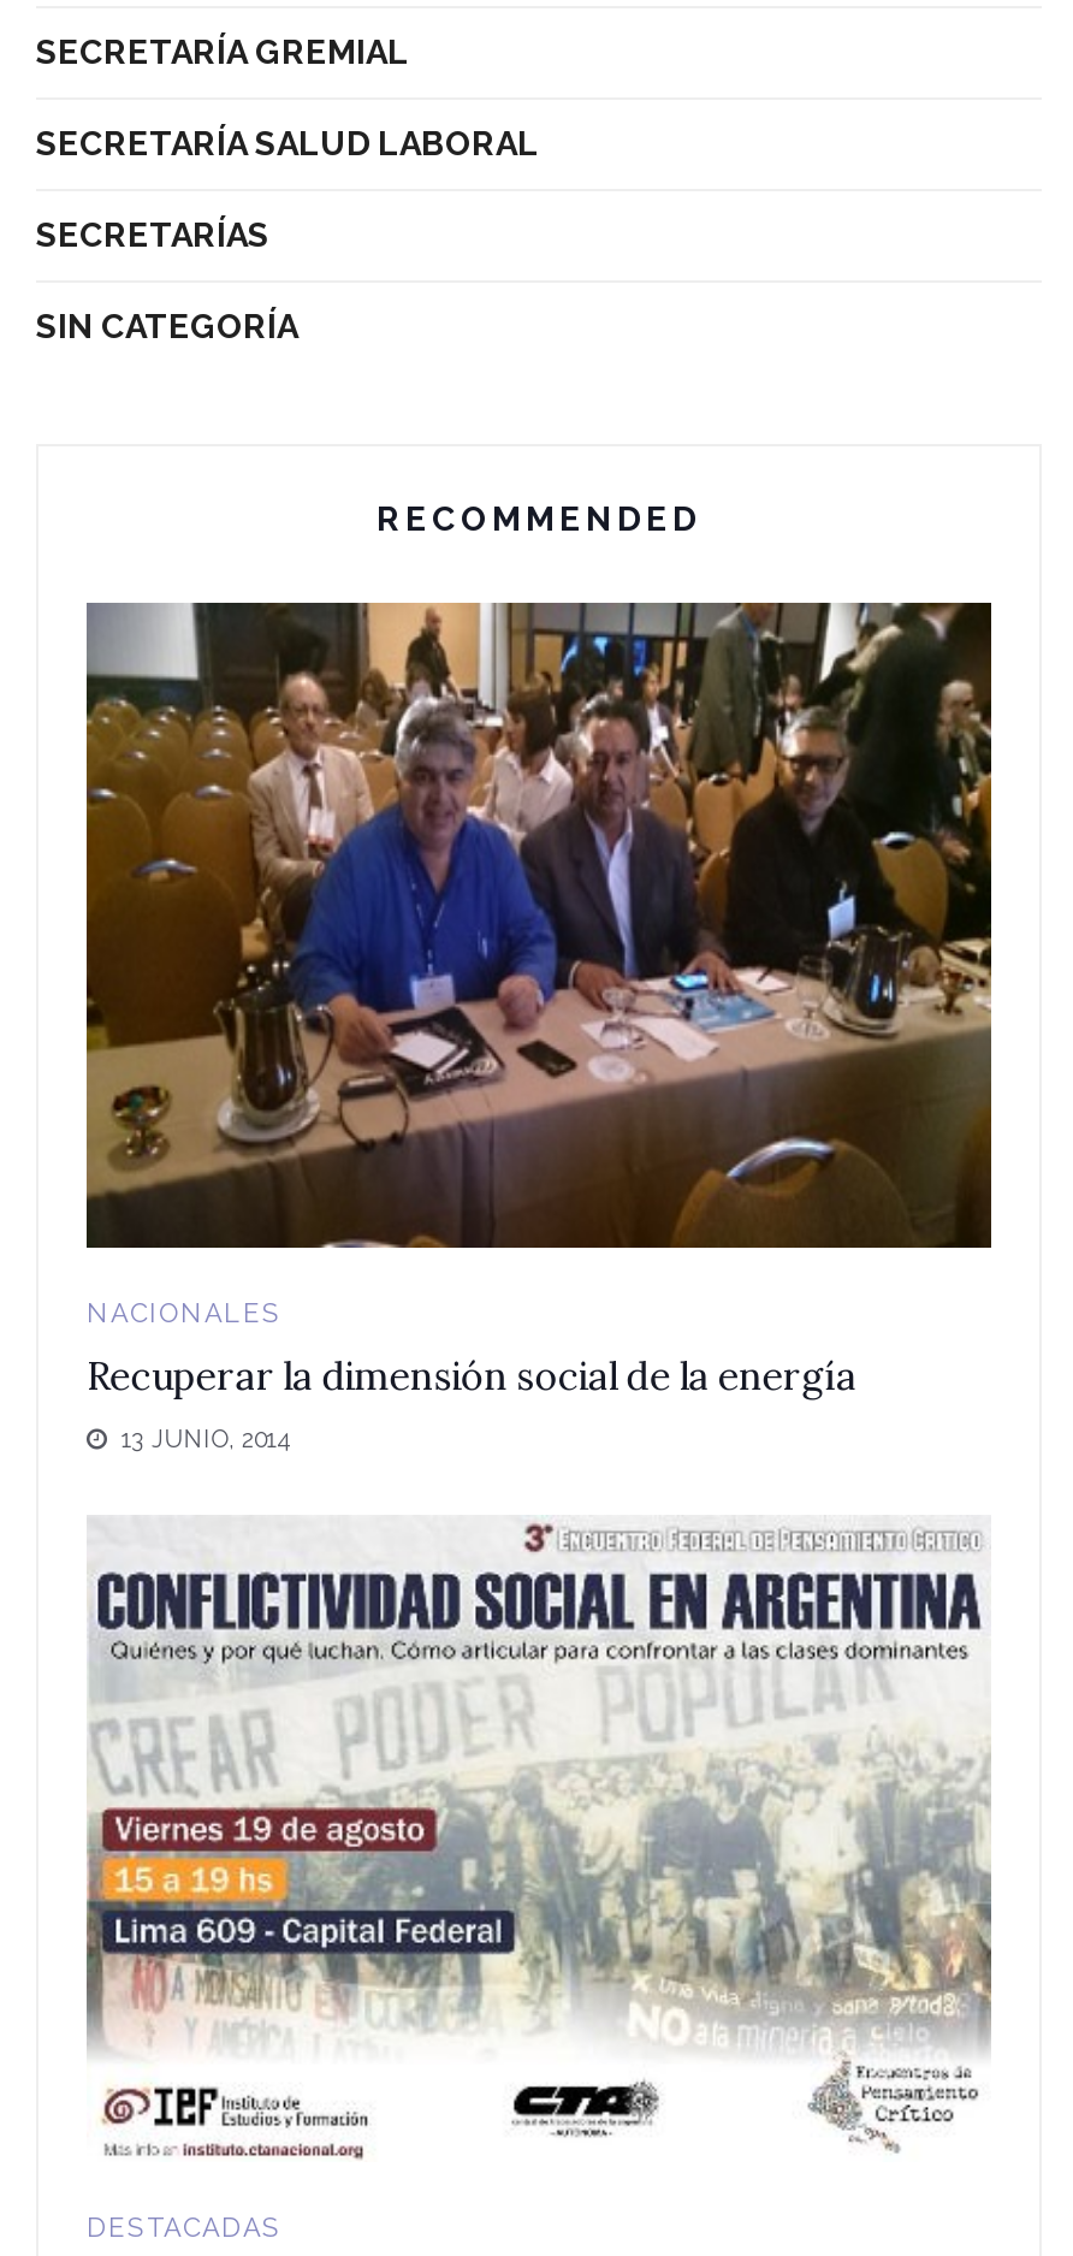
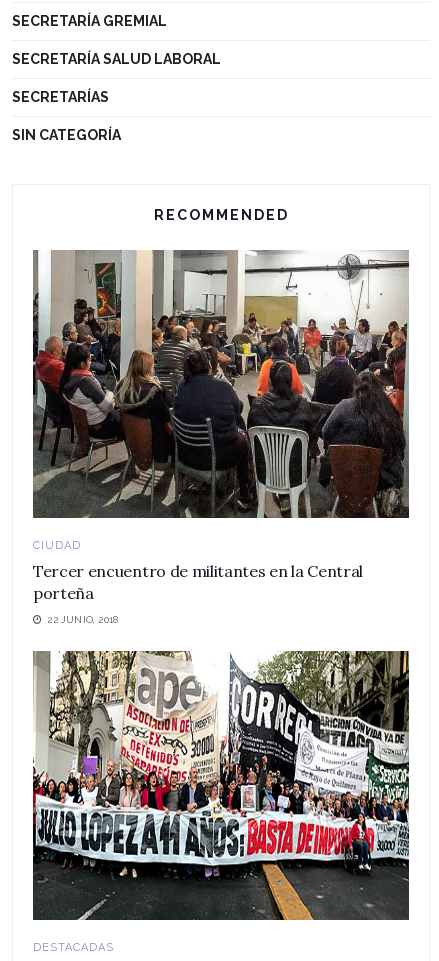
[87,600,991,1400] [image] | NACIONALES | Recuperar la dimensión social de la energía -> [32,249,409,603] [image] | CIUDAD | Tercer encuentro de militantes en la Central | porteña
[114,1427,292,1453] 13 JUNIO, 2014 -> [44,614,118,625] 22 JUNIO, 2018
[84,1520,991,2162] [image] -> [32,650,410,921] [image]

